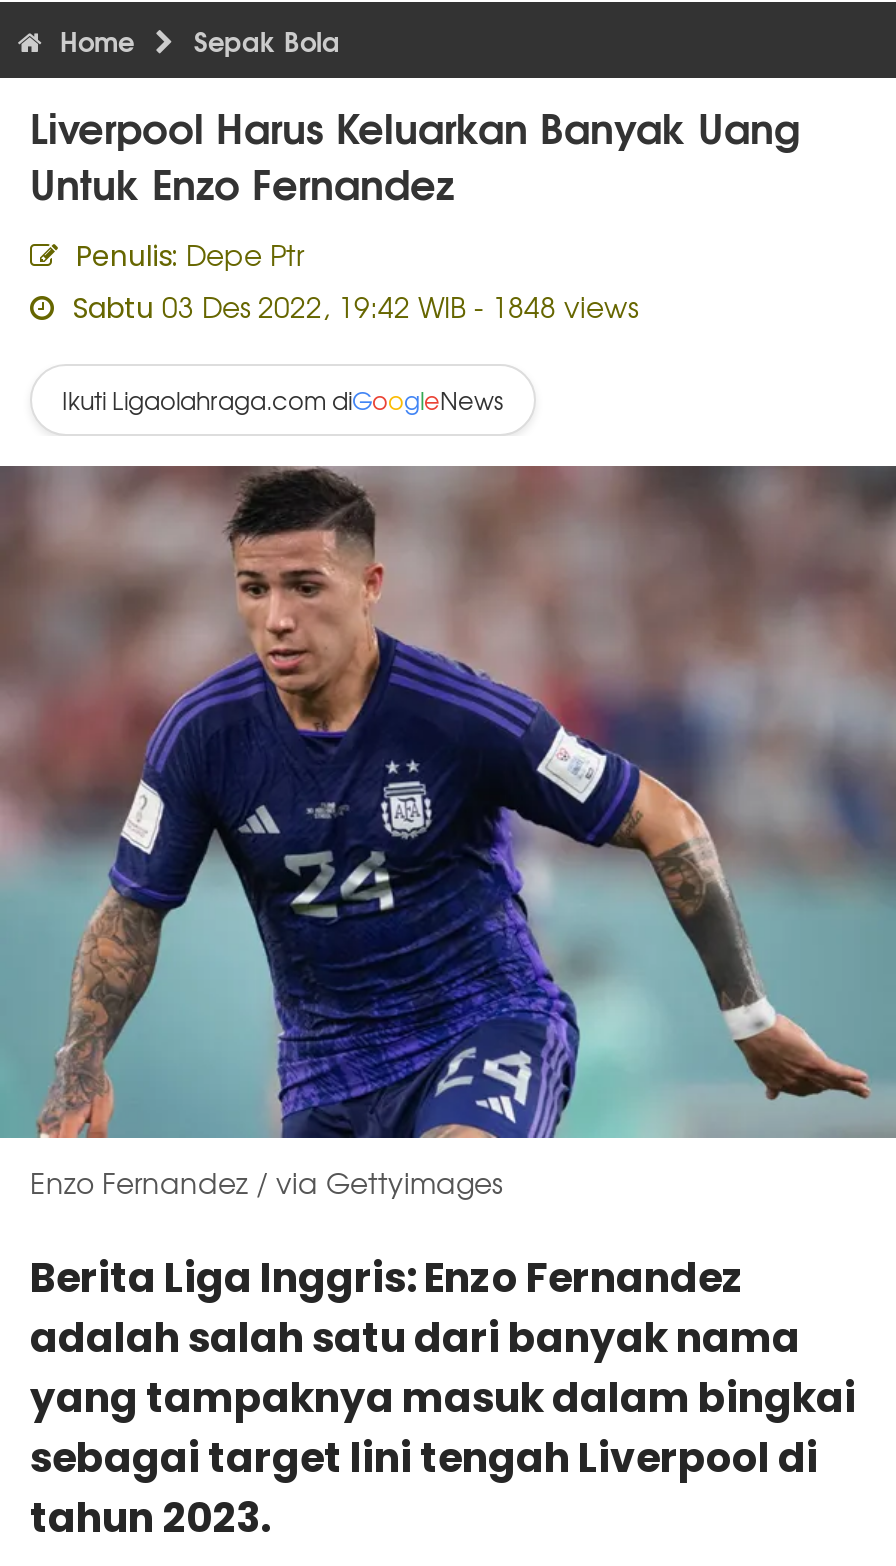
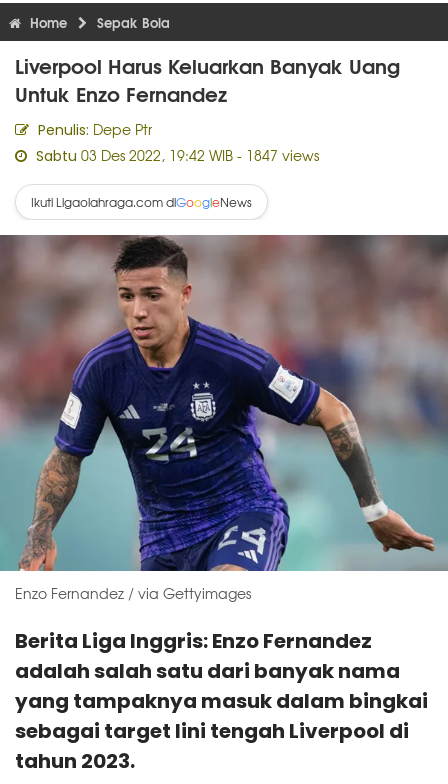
[64,286,638,326] Sabtu 03 Des 2022, 19:42 WIB - 1848 views -> [32,145,319,165] Sabtu 03 Des 2022, 19:42 WIB - 1847 views

